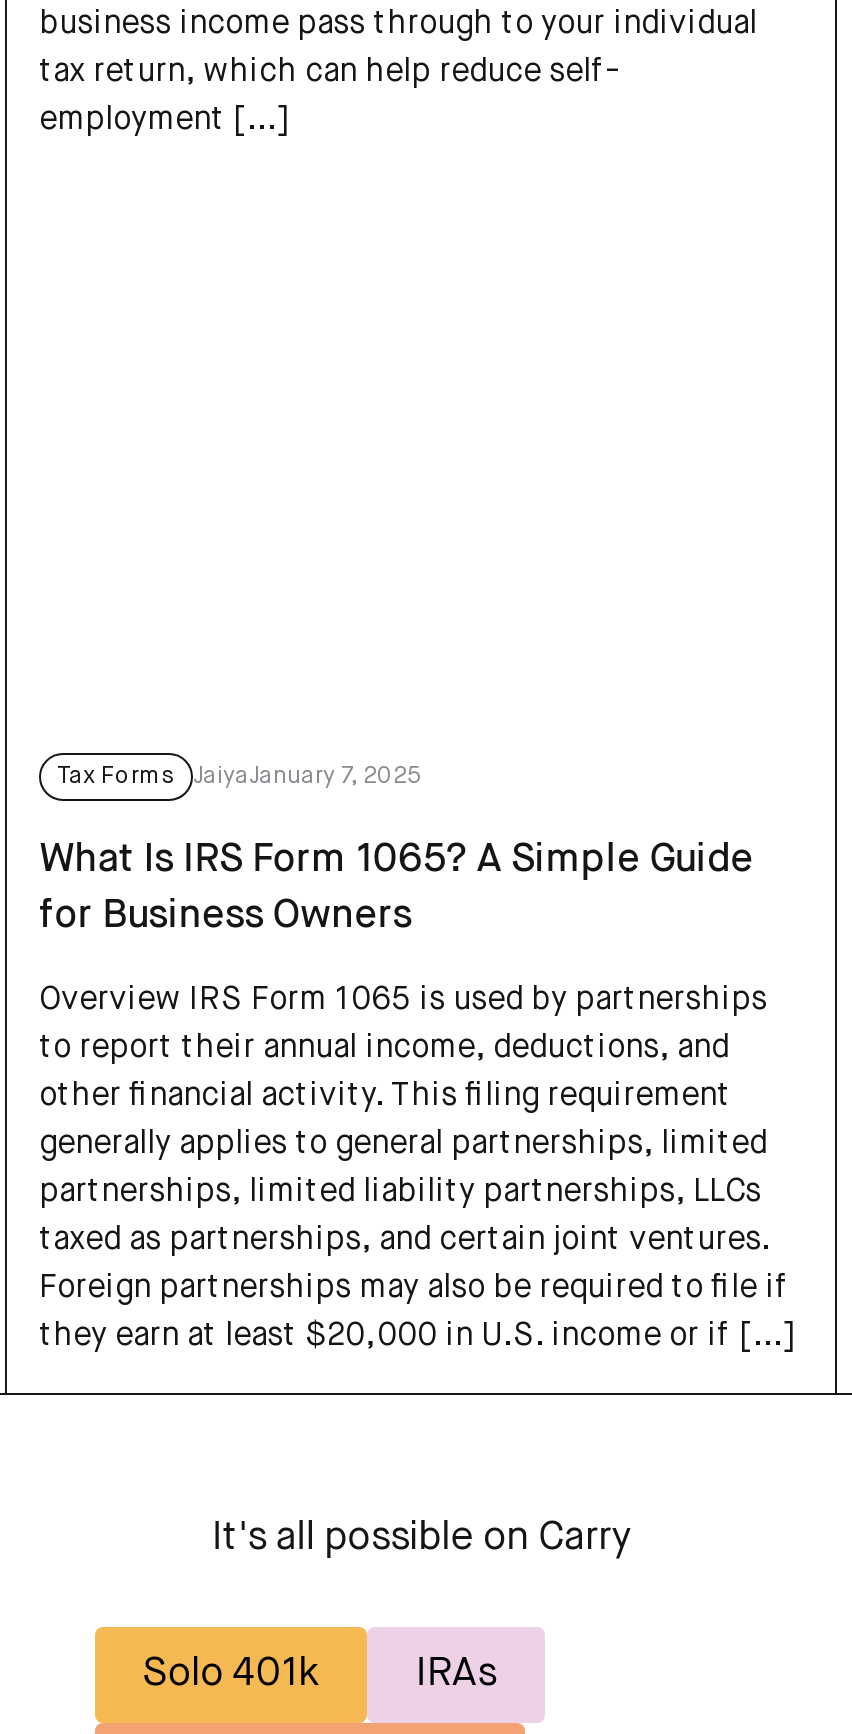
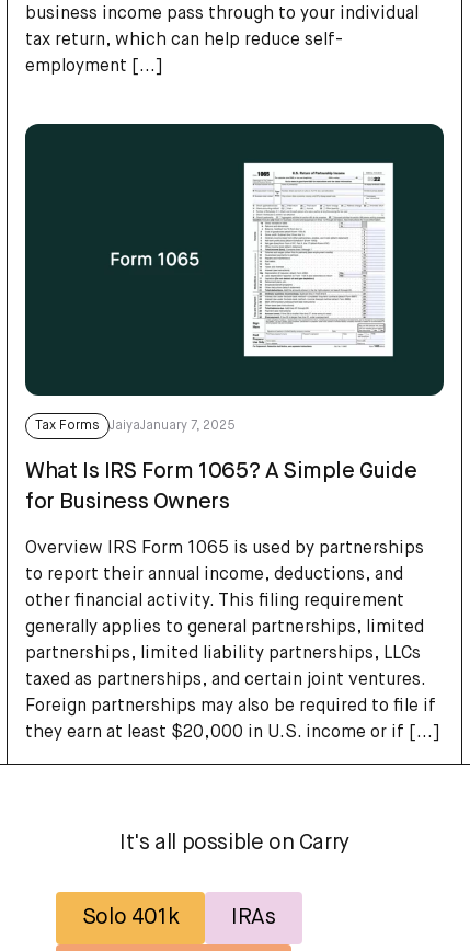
none -> [24,123,445,397] [image]

